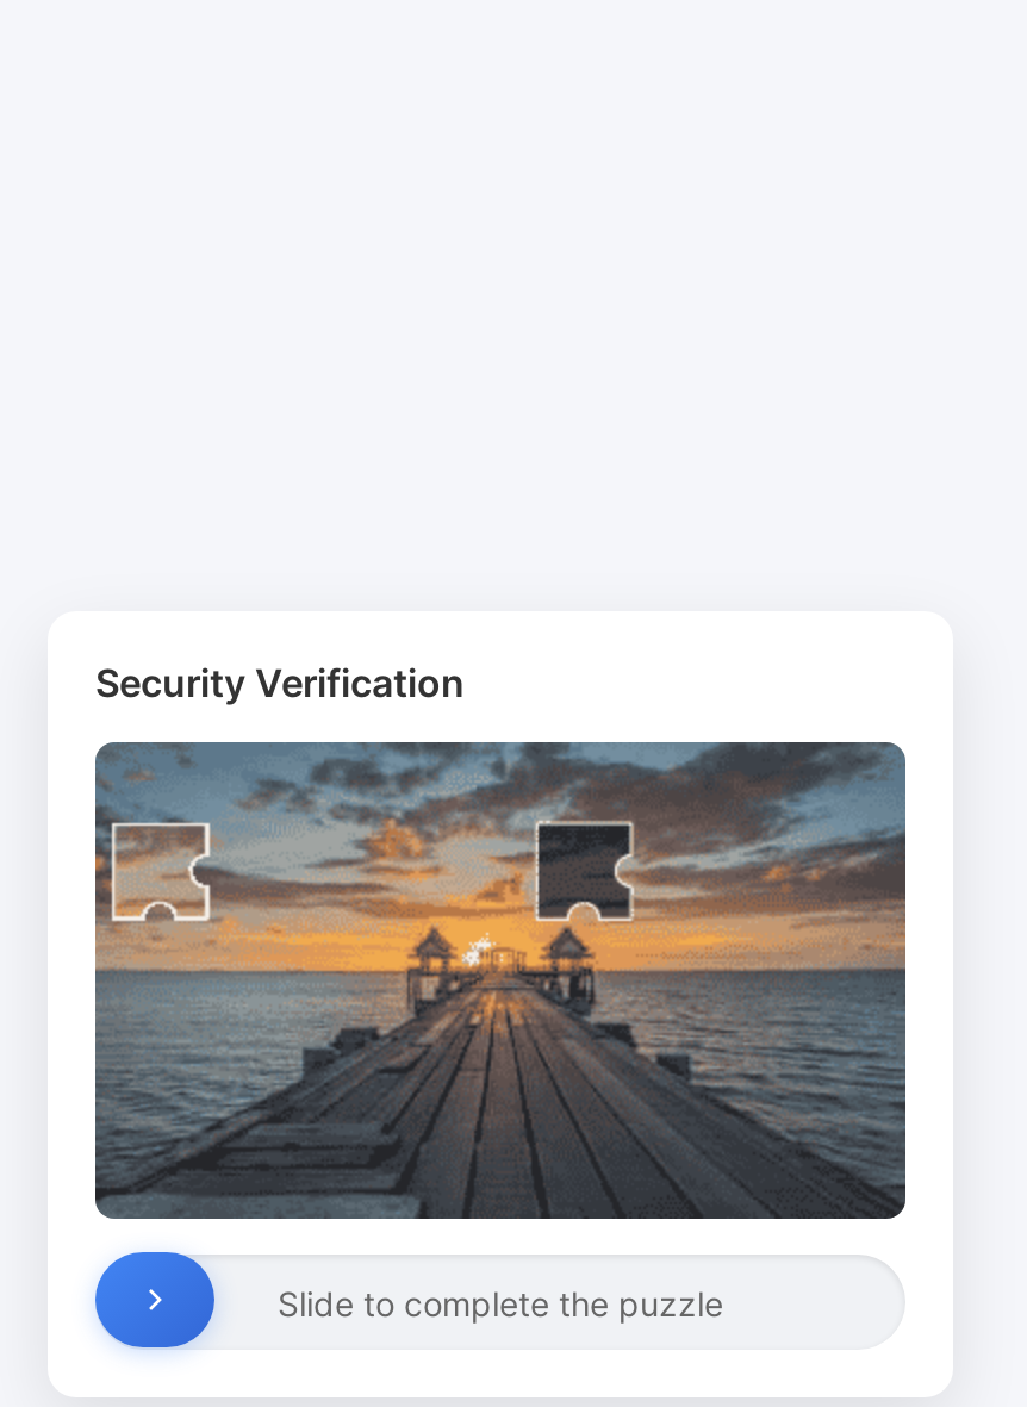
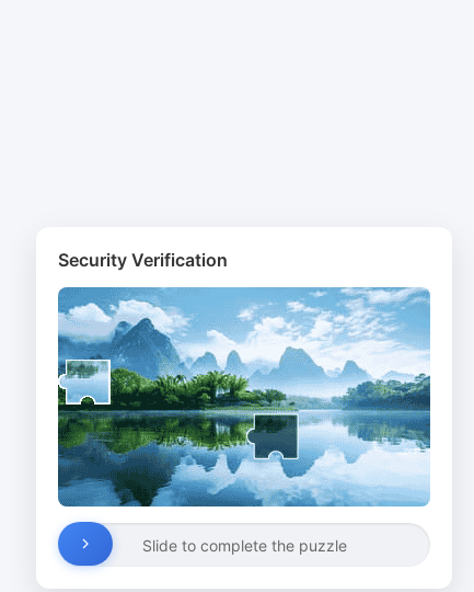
[93,740,908,1221] [image] -> [57,286,431,508] [image]

